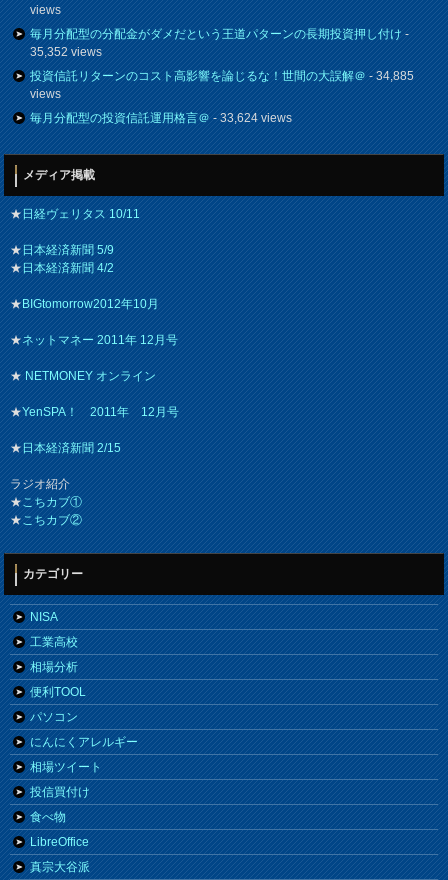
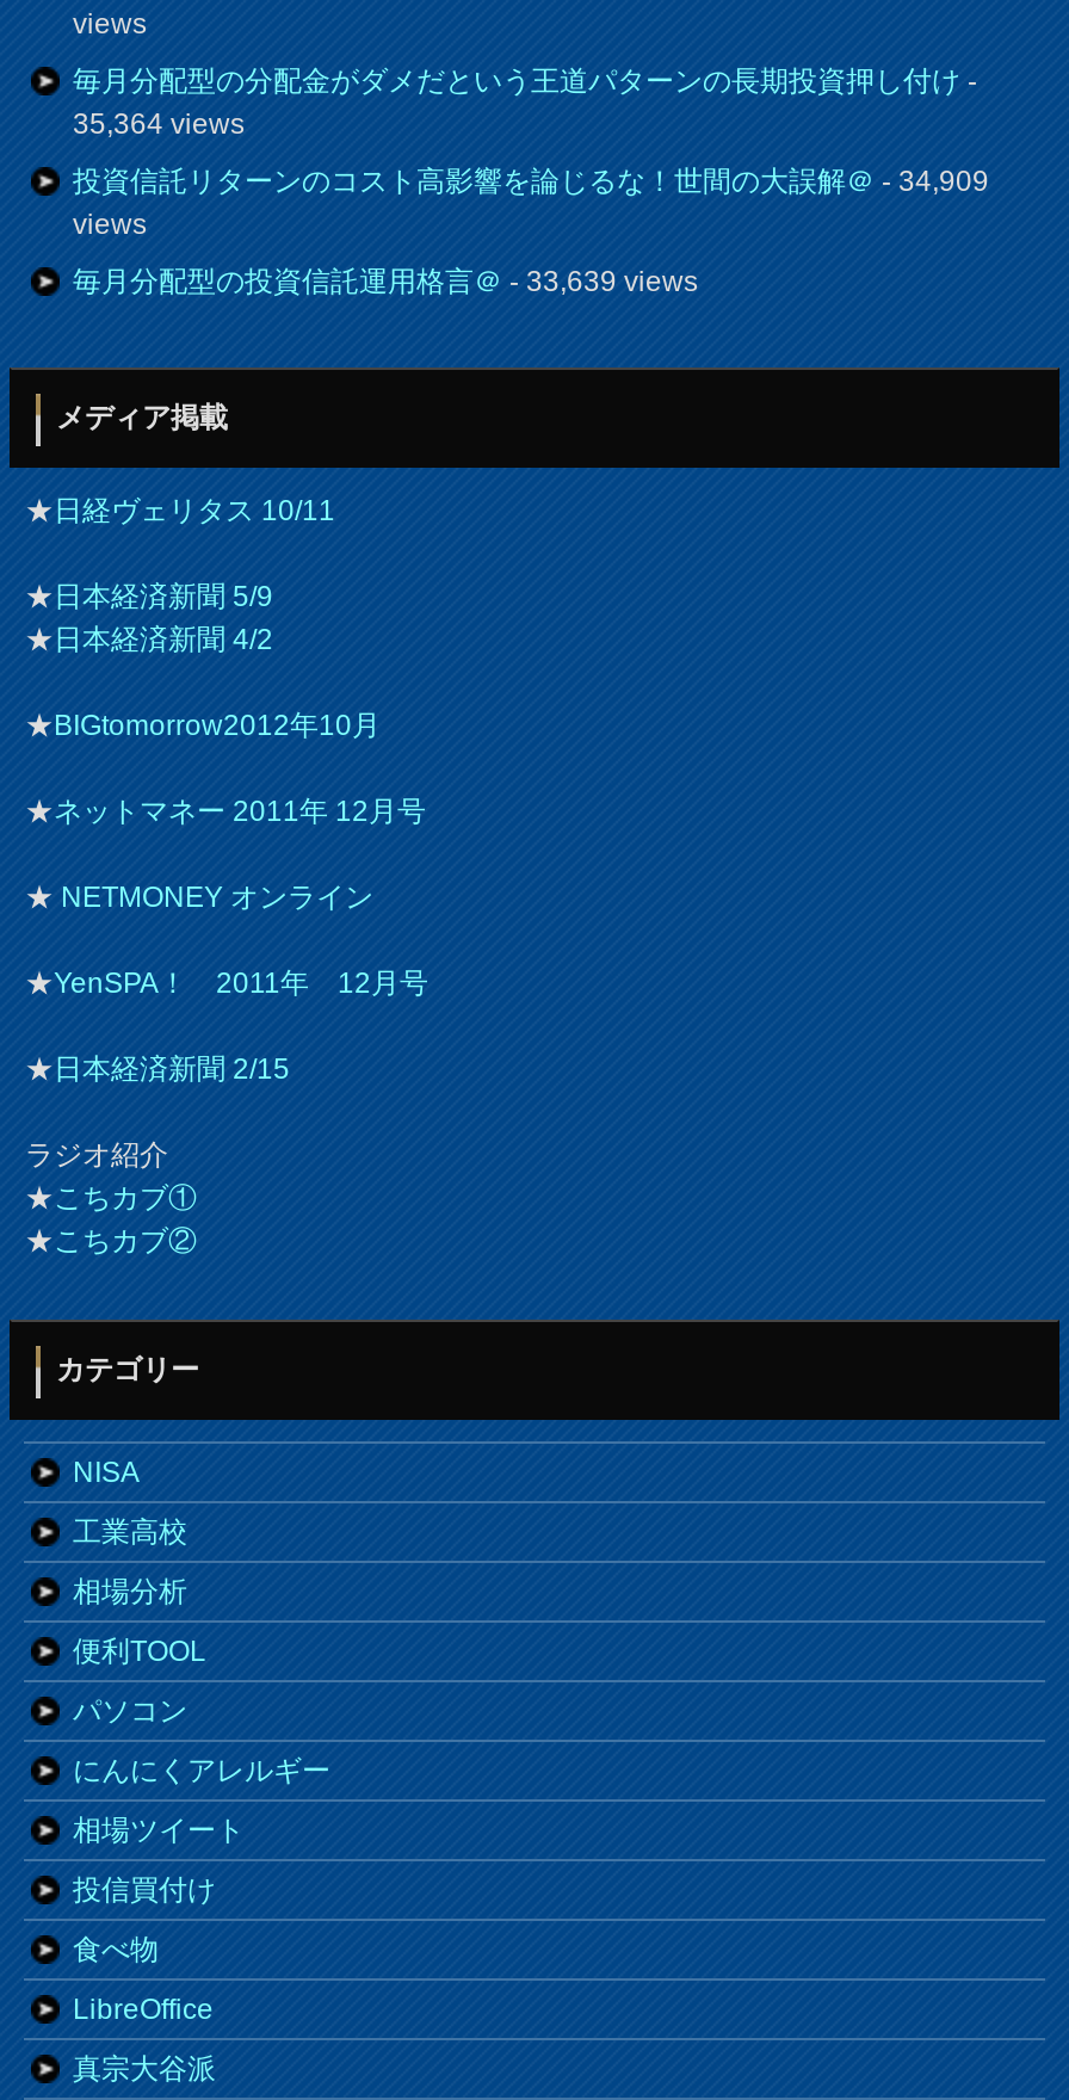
[30,45,102,59] 35,352 views -> [73,108,245,141] 35,364 views
[30,69,414,83] 投資信託リターンのコスト高影響を論じるな！世間の大誤解＠- 34,885 -> [73,165,989,199] 投資信託リターンのコスト高影響を論じるな！世間の大誤解＠- 34,909
[30,111,292,125] 毎月分配型の投資信託運用格言＠- 33,624 views -> [73,265,698,299] 毎月分配型の投資信託運用格言＠- 33,639 views

